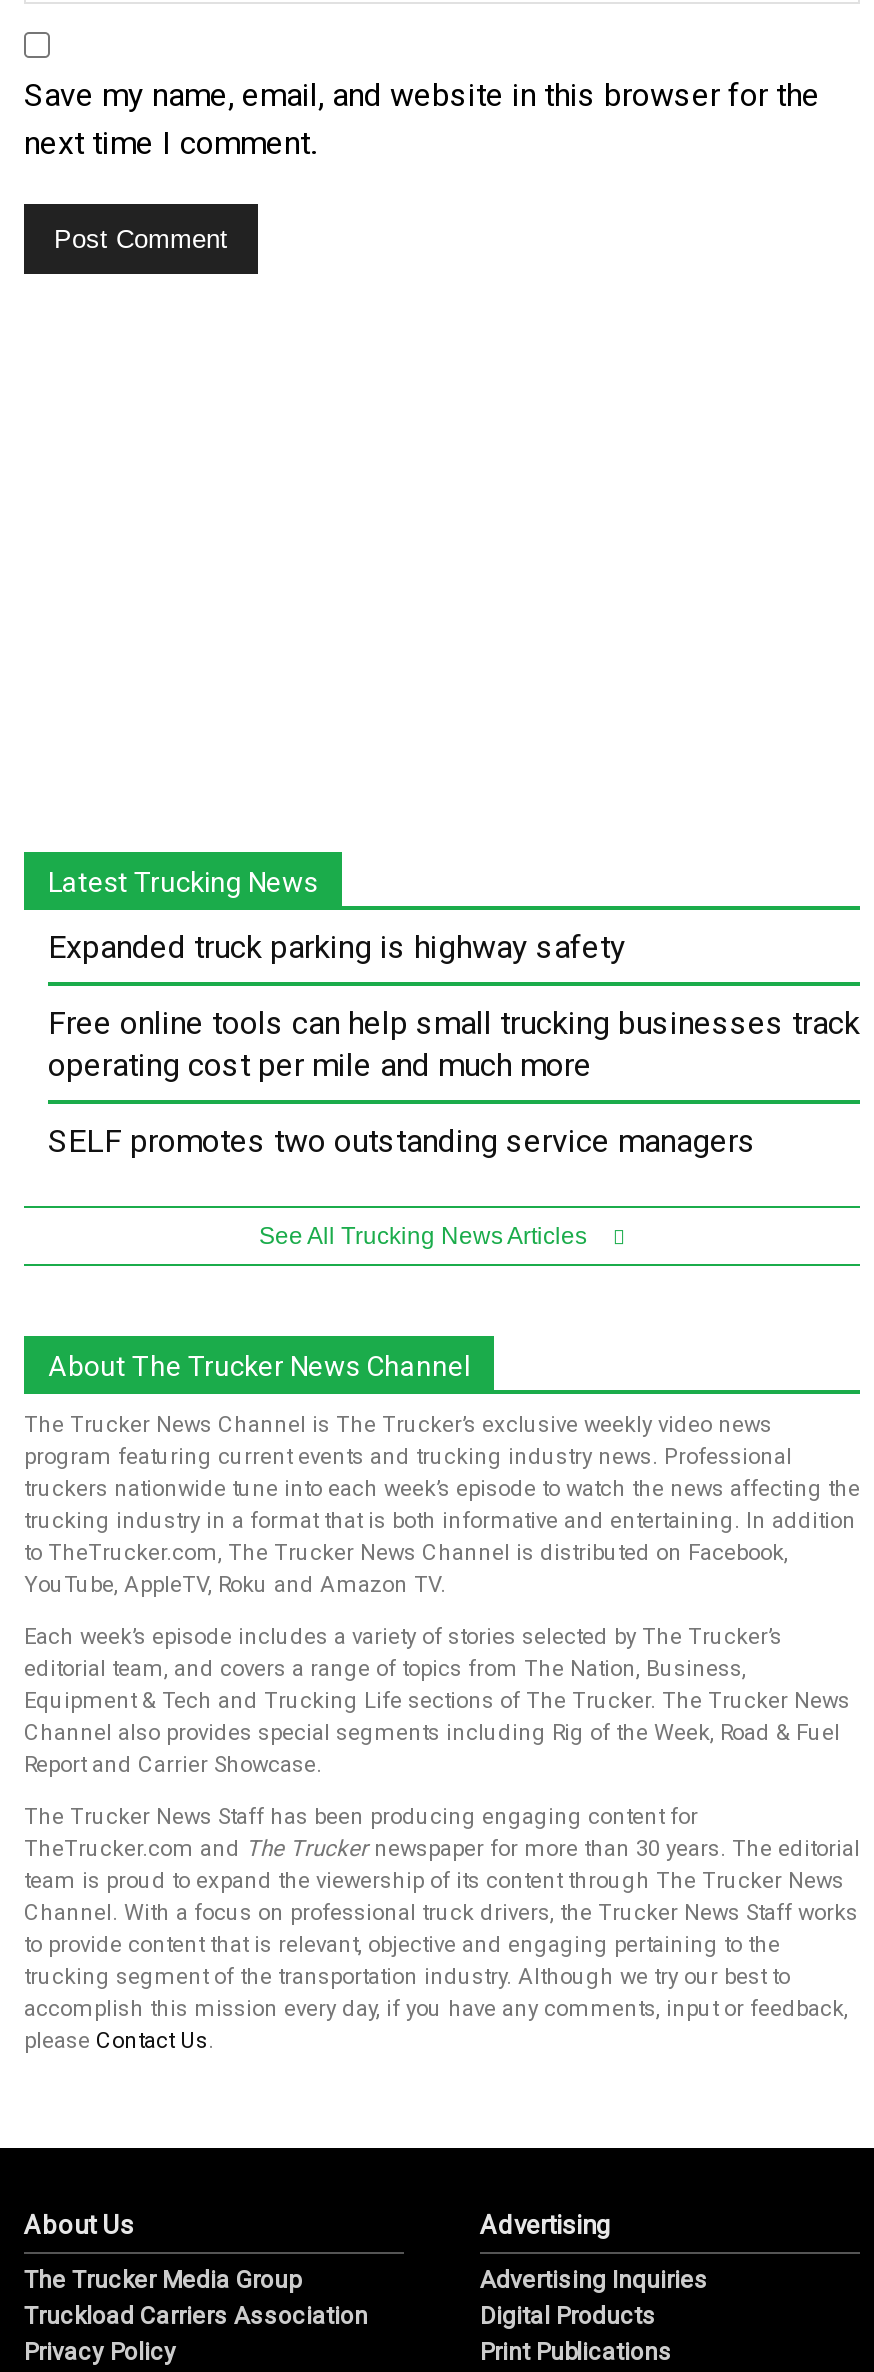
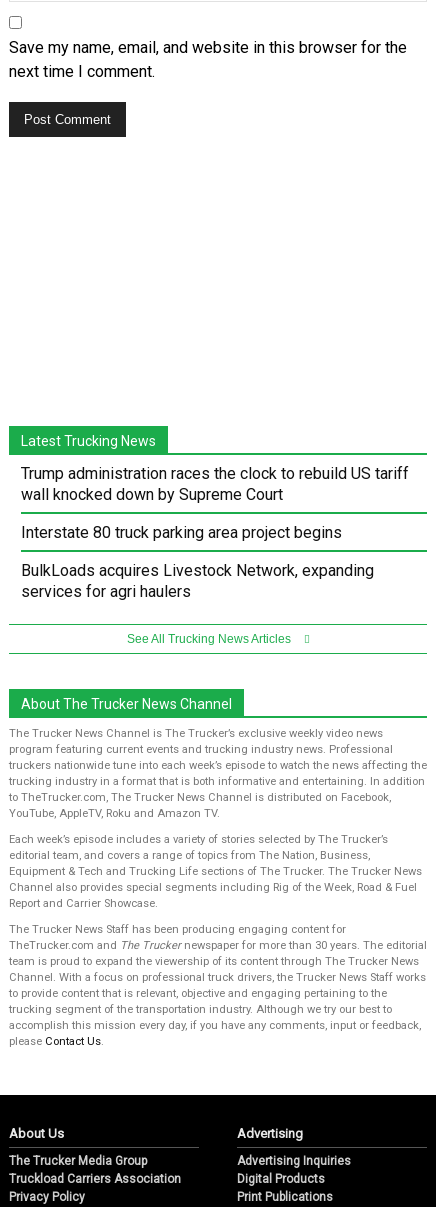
[48,928,626,966] Expanded truck parking is highway safety -> [21,464,409,504] Trump administration races the clock to rebuild US tariff | wall knocked down by Supreme Court
[48,1004,860,1084] Free online tools can help small trucking businesses track | operating cost per mile and much more -> [21,523,342,542] Interstate 80 truck parking area project begins
[48,1122,756,1160] SELF promotes two outstanding service managers -> [21,561,374,601] BulkLoads acquires Livestock Network, expanding | services for agri haulers

